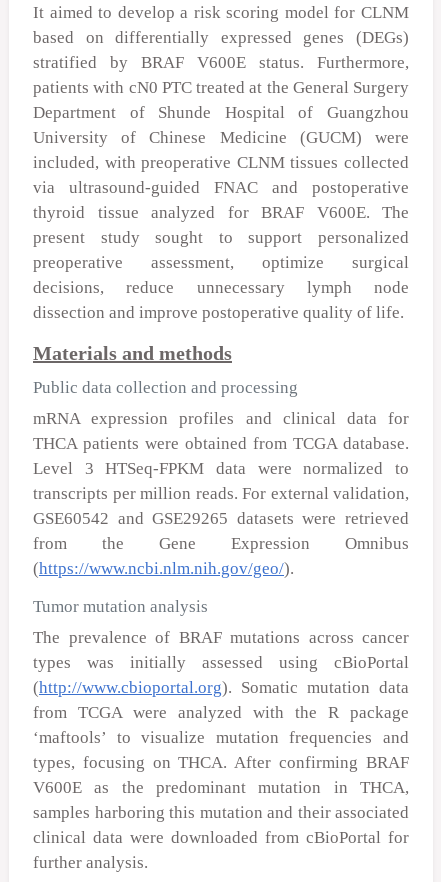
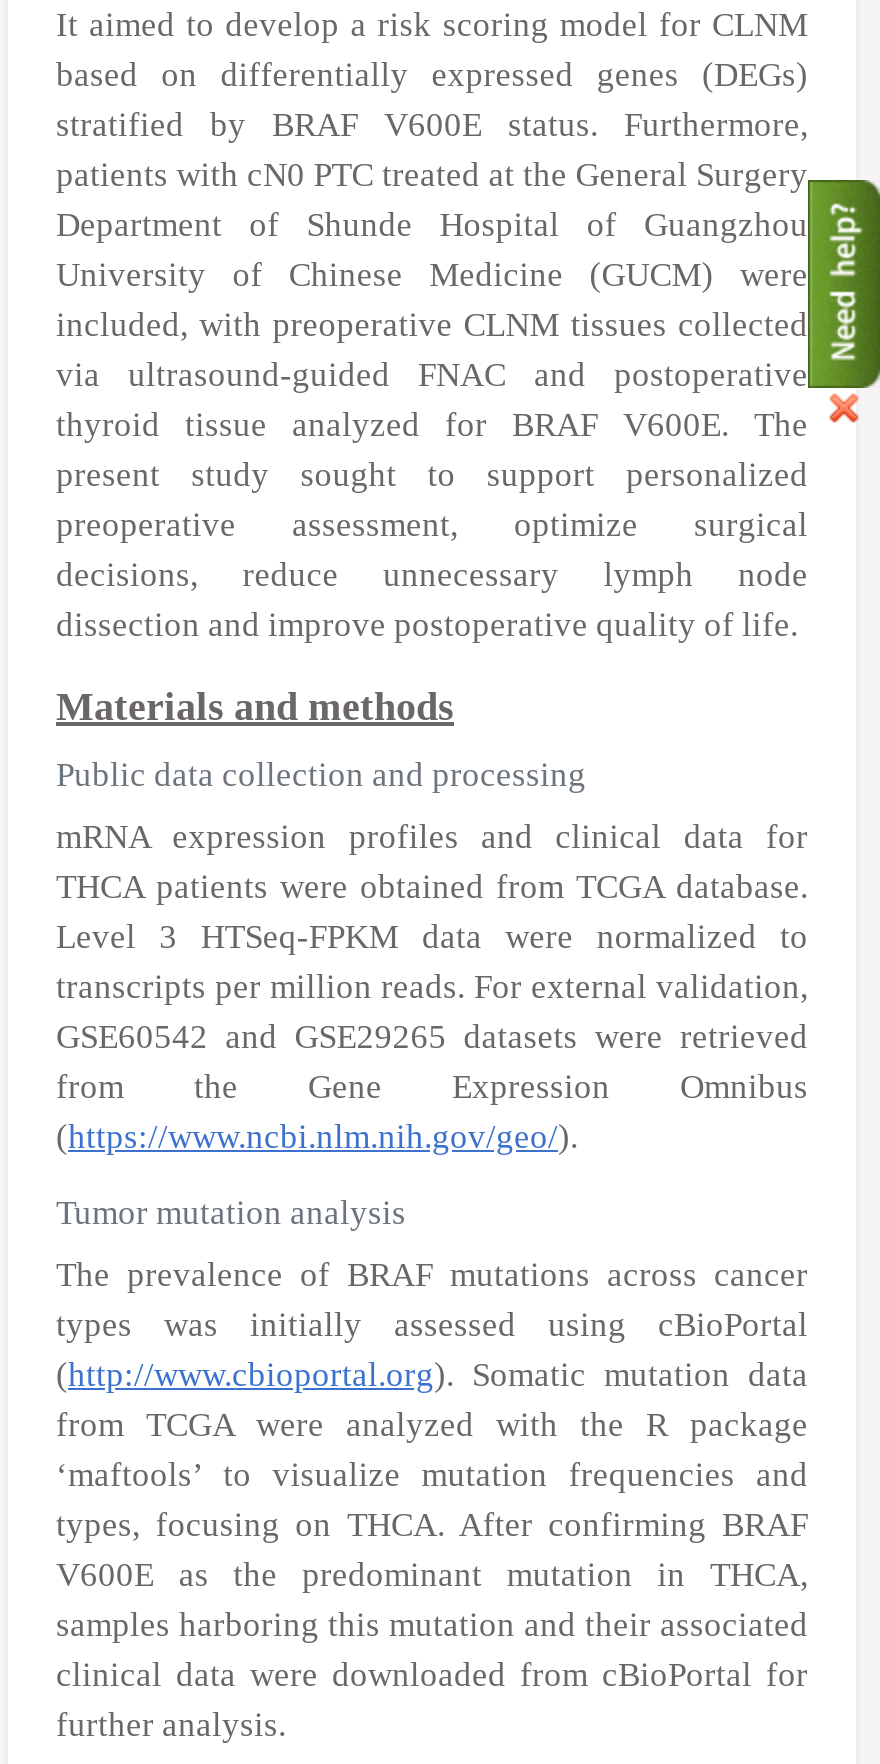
none -> [806,178,874,424] [image]

